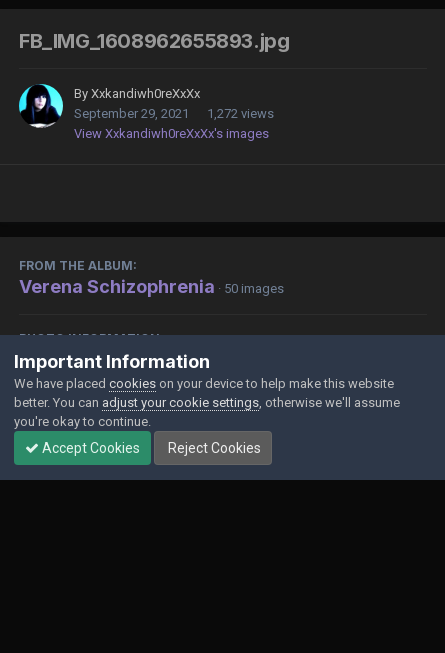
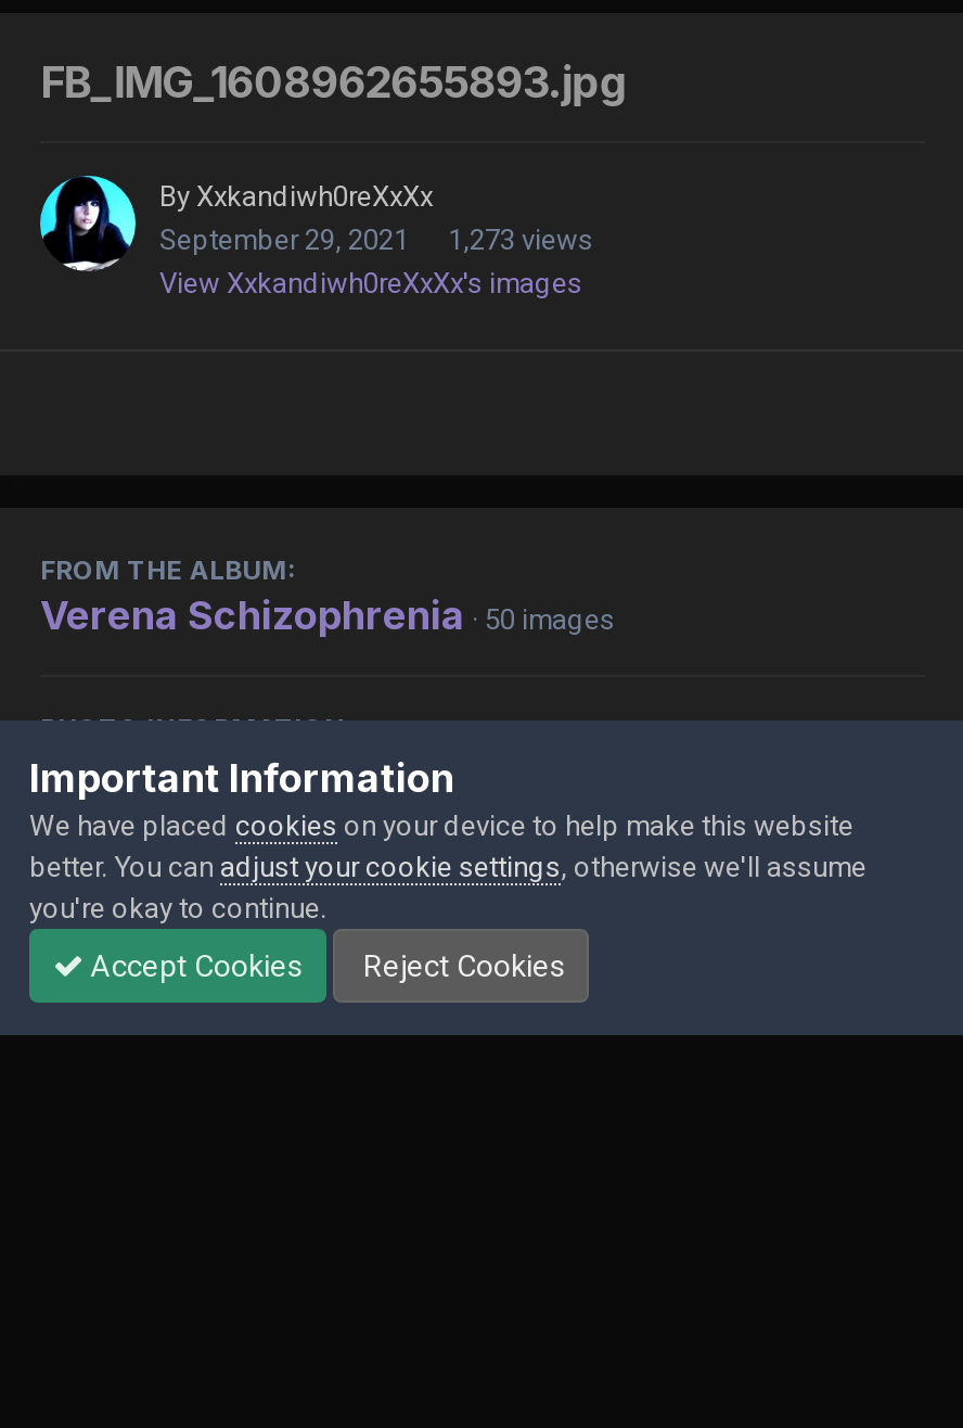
[74,106,274,121] September 29, 2021 1,272 views -> [159,224,593,257] September 29, 2021 1,273 views

